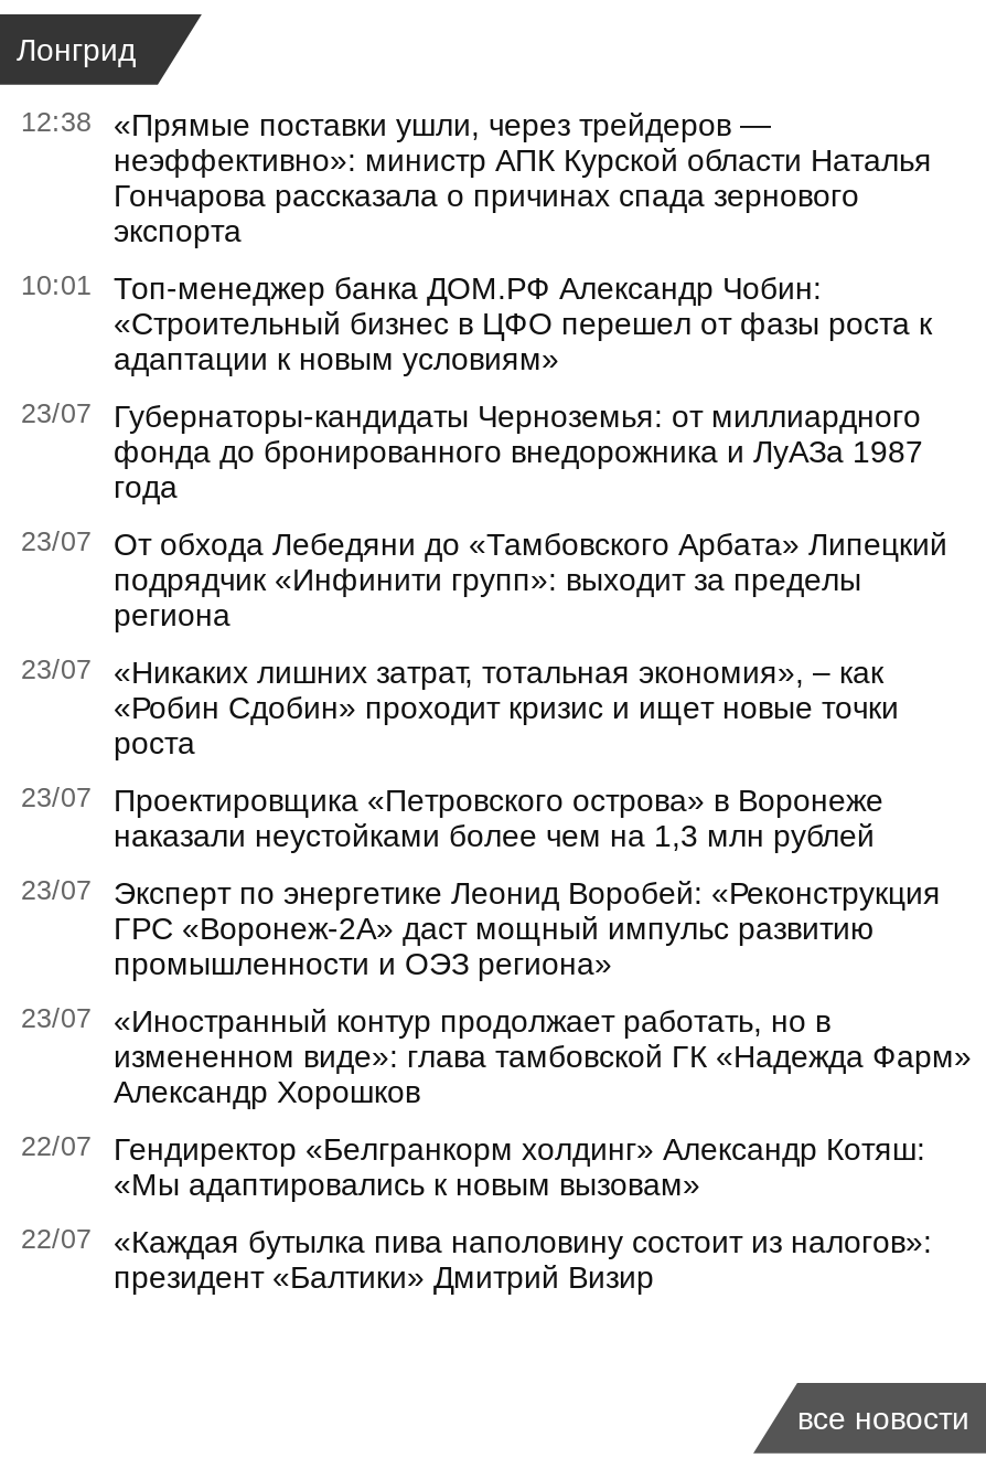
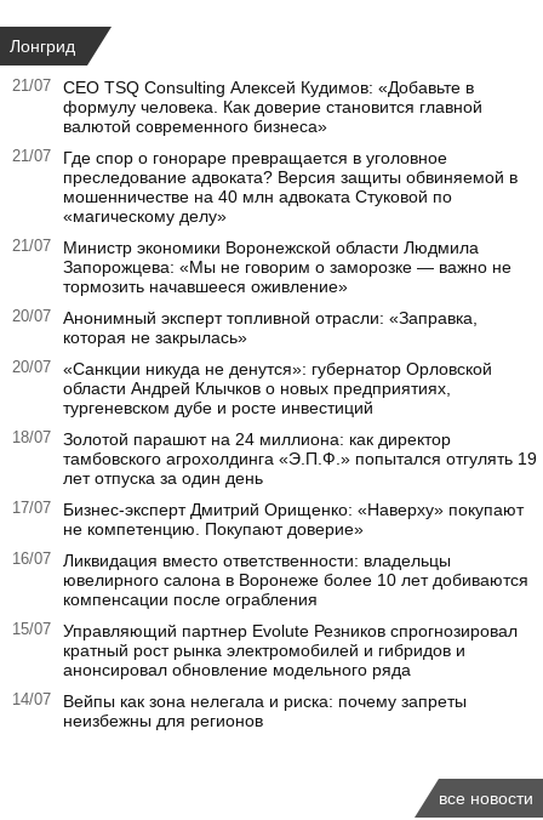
[21,107,932,248] 12:38 | «Прямые поставки ушли, через трейдеров — | неэффективно»: министр АПК Курской области Наталья | Гончарова рассказала о причинах спада зернового | экспорта -> [12,78,482,136] 21/07 | СЕО TSQ Consulting Алексей Кудимов: «Добавьте в | формулу человека. Как доверие становится главной | валютой современного бизнеса»
[21,270,932,376] 10:01 | Топ-менеджер банка ДОМ.РФ Александр Чобин: | «Строительный бизнес в ЦФО перешел от фазы роста к | адаптации к новым условиям» -> [12,148,518,225] 21/07 | Где спор о гонораре превращается в уголовное | преследование адвоката? Версия защиты обвиняемой в | мошенничестве на 40 млн адвоката Стуковой по | «магическому делу»
[21,398,923,504] 23/07 | Губернаторы‑кандидаты Черноземья: от миллиардного | фонда до бронированного внедорожника и ЛуАЗа 1987 | года -> [12,238,511,296] 21/07 | Министр экономики Воронежской области Людмила | Запорожцева: «Мы не говорим о заморозке — важно не | тормозить начавшееся оживление»
[21,526,947,632] 23/07 | От обхода Лебедяни до «Тамбовского Арбата» Липецкий | подрядчик «Инфинити групп»: выходит за пределы | региона -> [12,308,478,347] 20/07 | Анонимный эксперт топливной отрасли: «Заправка, | которая не закрылась»
[21,654,899,760] 23/07 | «Никаких лишних затрат, тотальная экономия», – как | «Робин Сдобин» проходит кризис и ищет новые точки | роста -> [12,359,492,417] 20/07 | «Санкции никуда не денутся»: губернатор Орловской | области Андрей Клычков о новых предприятиях, | тургеневском дубе и росте инвестиций
[21,782,883,853] 23/07 | Проектировщика «Петровского острова» в Воронеже | наказали неустойками более чем на 1,3 млн рублей -> [12,429,537,488] 18/07 | Золотой парашют на 24 миллиона: как директор | тамбовского агрохолдинга «Э.П.Ф.» попытался отгулять 19 | лет отпуска за один день
[21,875,941,981] 23/07 | Эксперт по энергетике Леонид Воробей: «Реконструкция | ГРС «Воронеж‑2А» даст мощный импульс развитию | промышленности и ОЭЗ региона» -> [12,500,524,538] 17/07 | Бизнес-эксперт Дмитрий Орищенко: «Наверху» покупают | не компетенцию. Покупают доверие»
[21,1003,972,1109] 23/07 | «Иностранный контур продолжает работать, но в | измененном виде»: глава тамбовской ГК «Надежда Фарм» | Александр Хорошков -> [12,551,528,609] 16/07 | Ликвидация вместо ответственности: владельцы | ювелирного салона в Воронеже более 10 лет добиваются | компенсации после ограбления
[21,1131,925,1202] 22/07 | Гендиректор «Белгранкорм холдинг» Александр Котяш: | «Мы адаптировались к новым вызовам» -> [12,621,518,679] 15/07 | Управляющий партнер Evolute Резников спрогнозировал | кратный рост рынка электромобилей и гибридов и | анонсировал обновление модельного ряда
[21,1224,932,1294] 22/07 | «Каждая бутылка пива наполовину состоит из налогов»: | президент «Балтики» Дмитрий Визир -> [12,691,467,730] 14/07 | Вейпы как зона нелегала и риска: почему запреты | неизбежны для регионов

